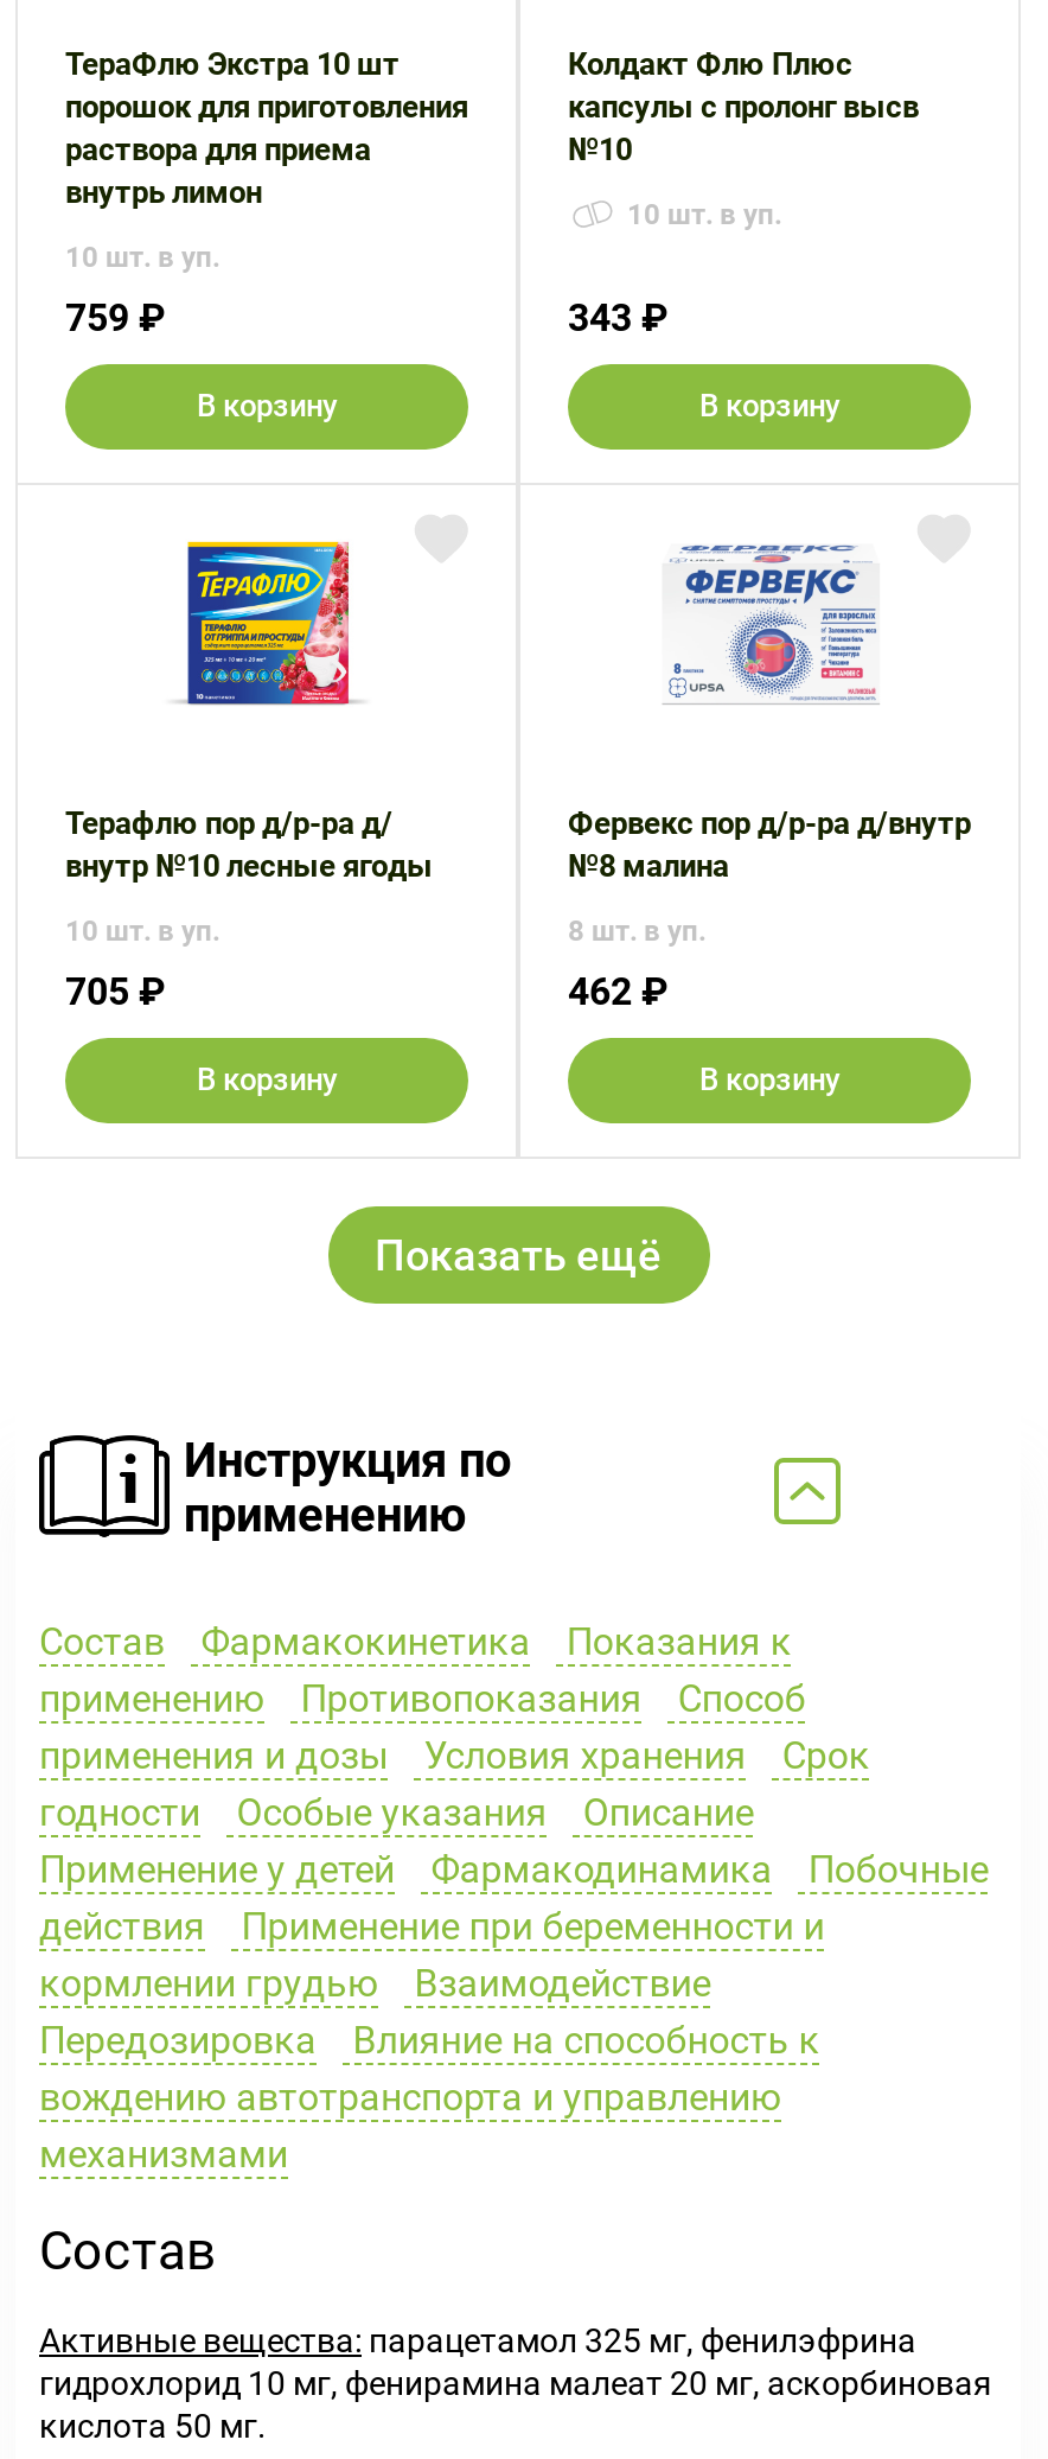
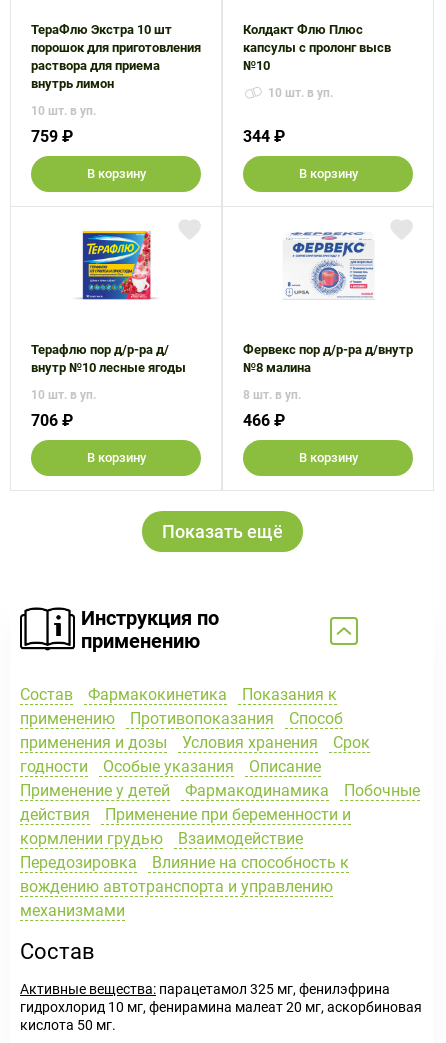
[568,295,667,340] 343 ₽ -> [243,127,285,146] 344 ₽
[65,969,165,1014] 705 ₽ -> [31,411,73,430] 706 ₽
[568,969,667,1014] 462 ₽ -> [243,411,285,430] 466 ₽

